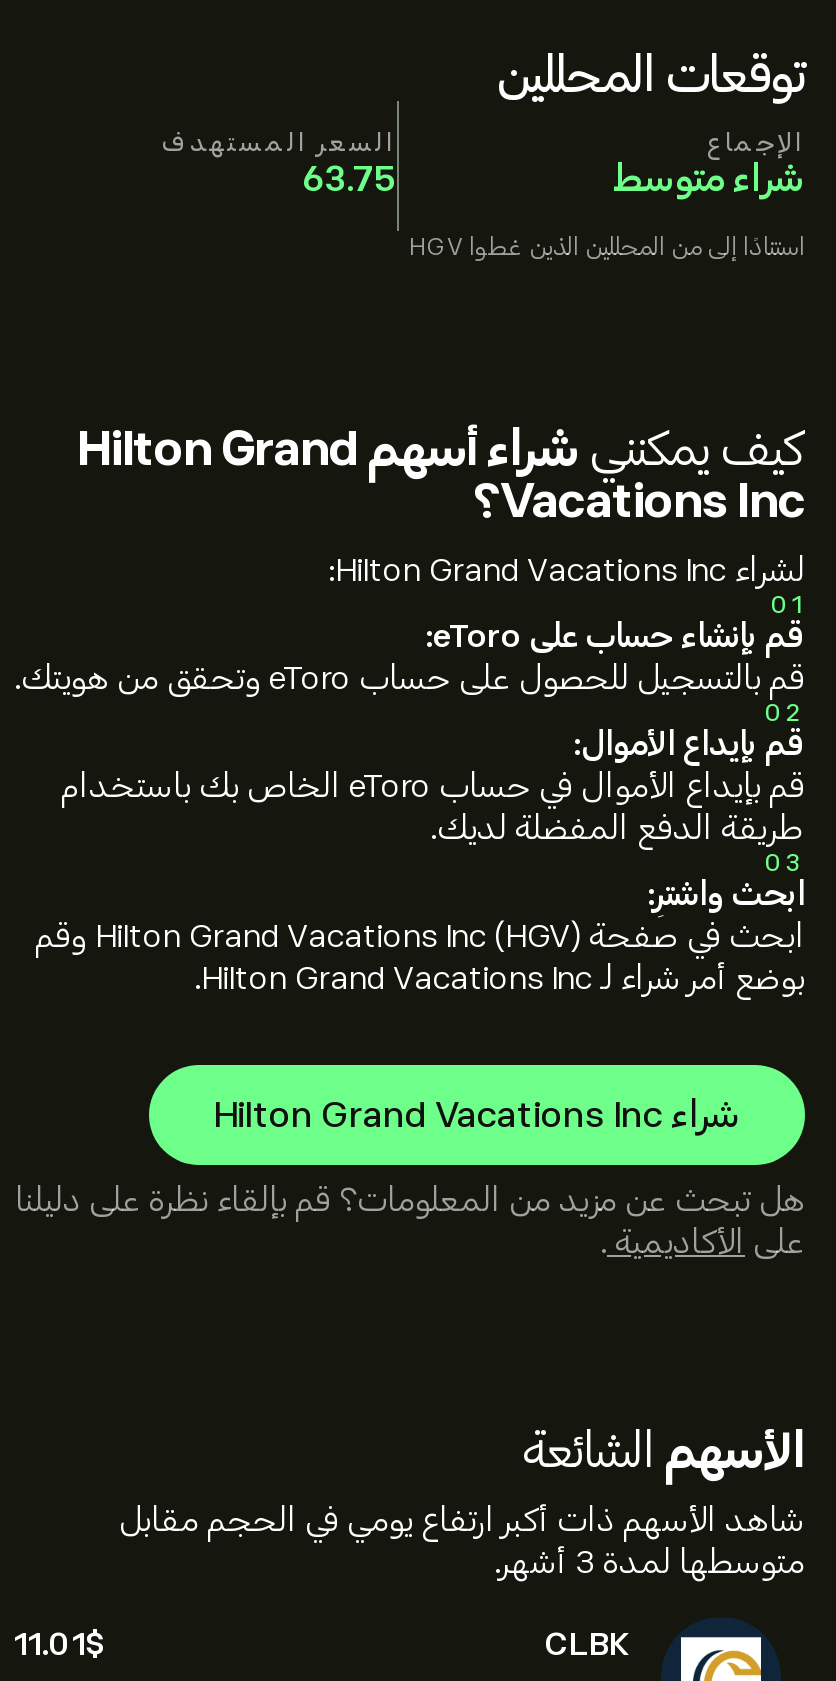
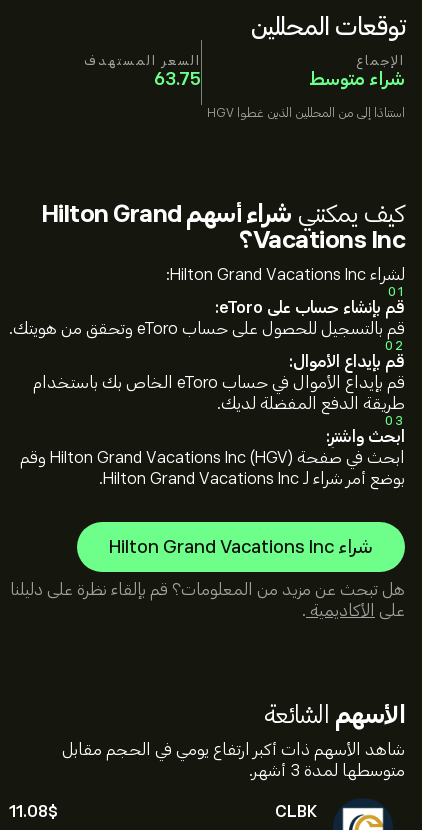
[13,1626,105,1662] 11.01$ -> [9,802,58,820] 11.08$

